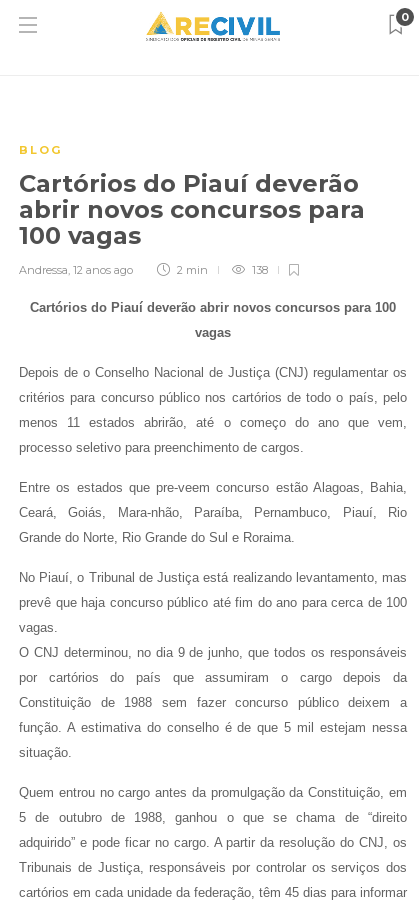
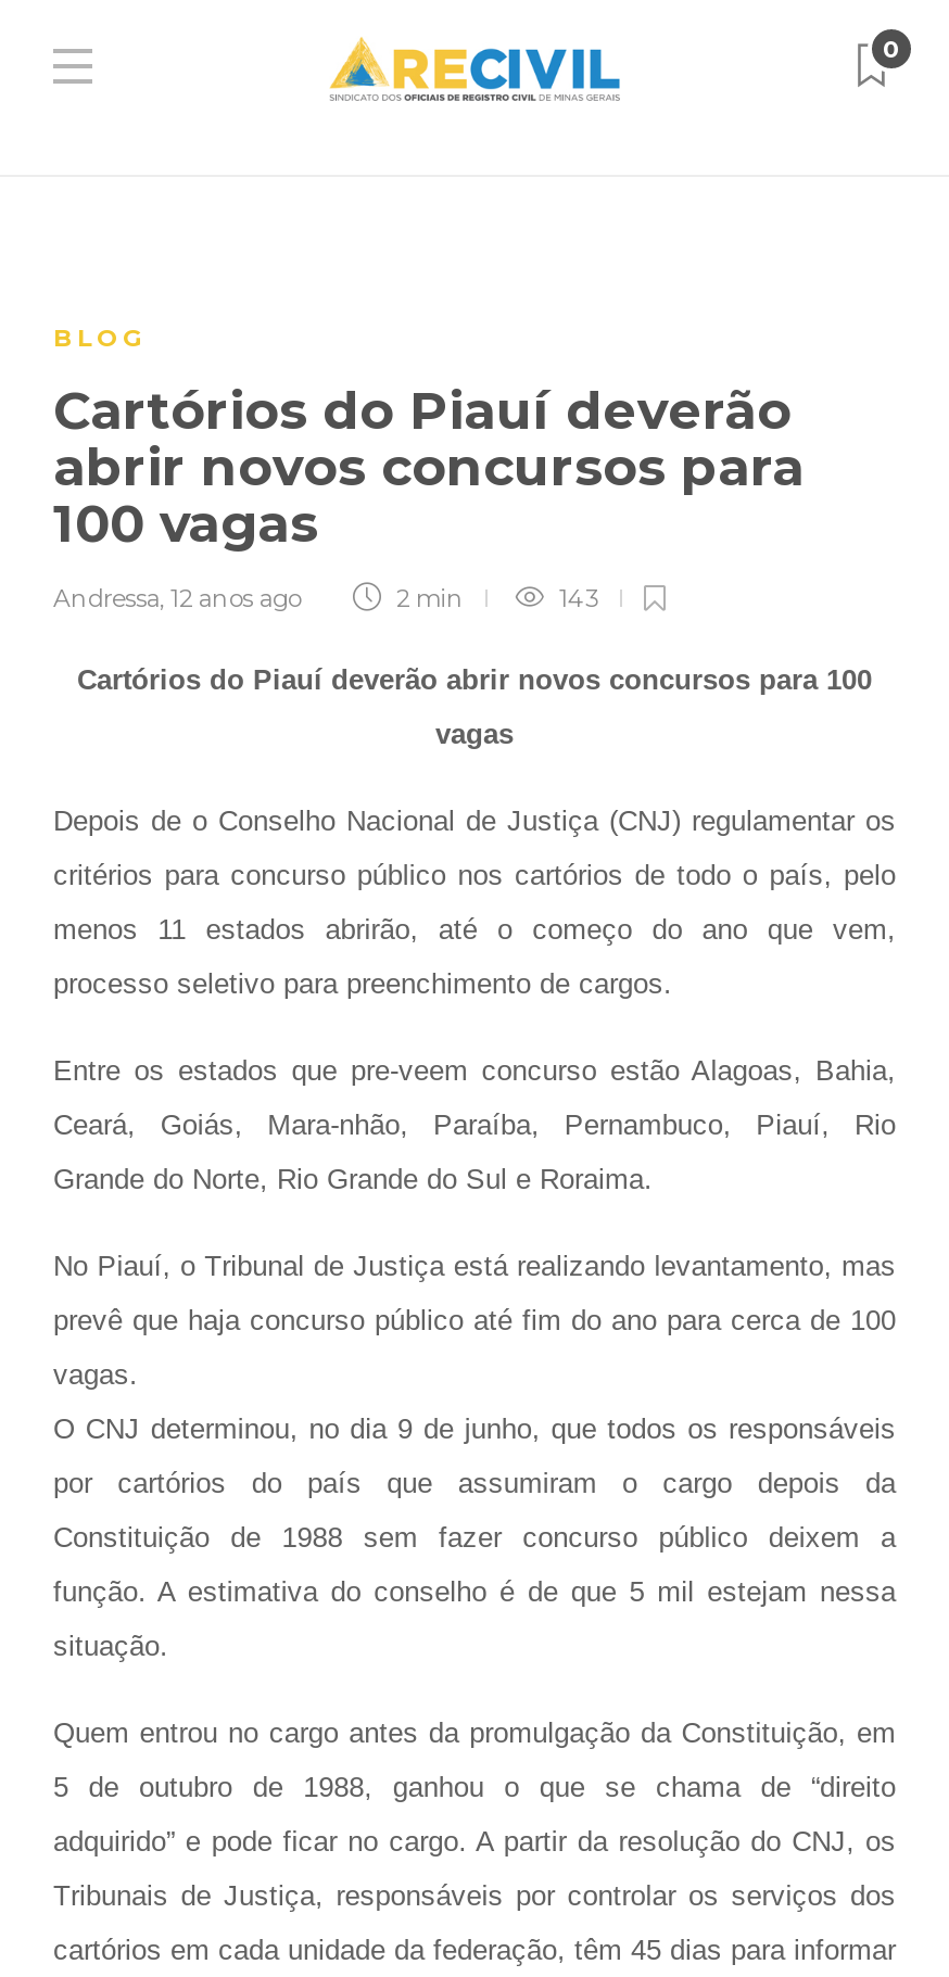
[249,263,268,277] 138 -> [553,583,598,613] 143

